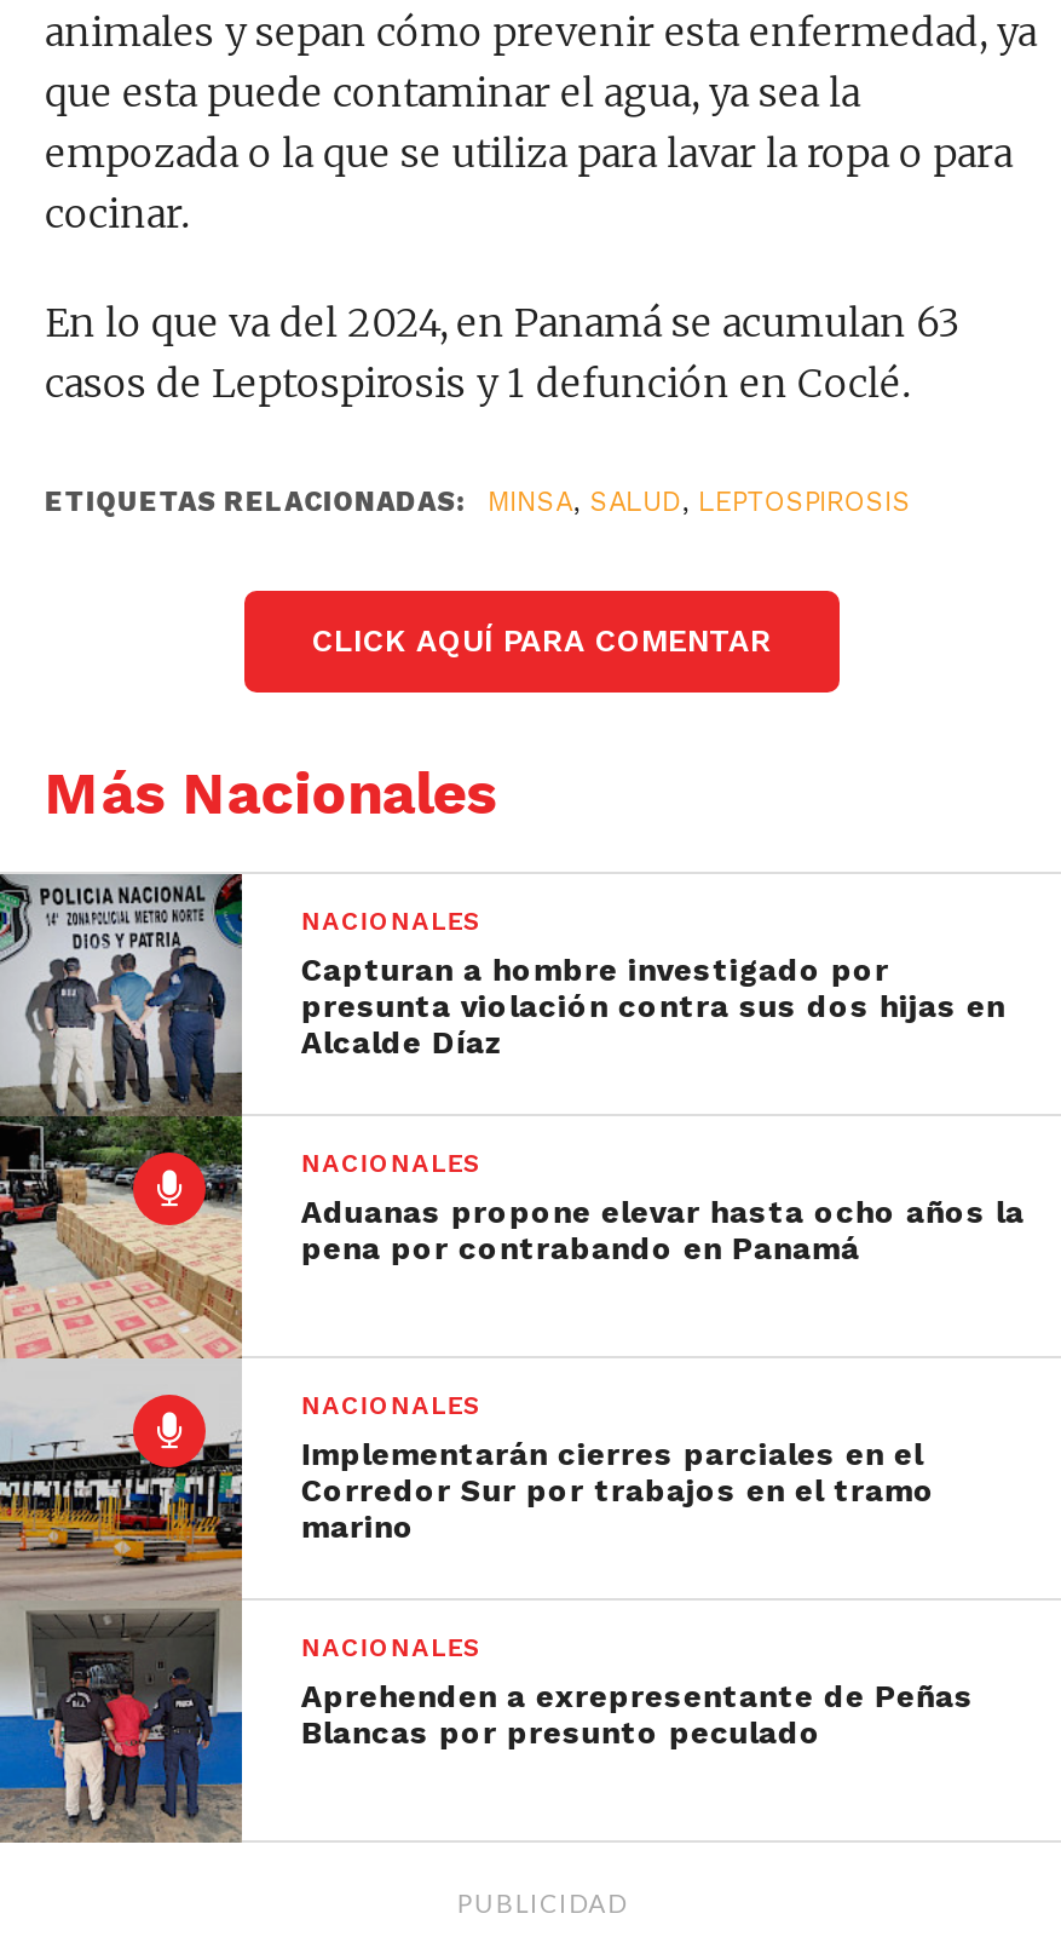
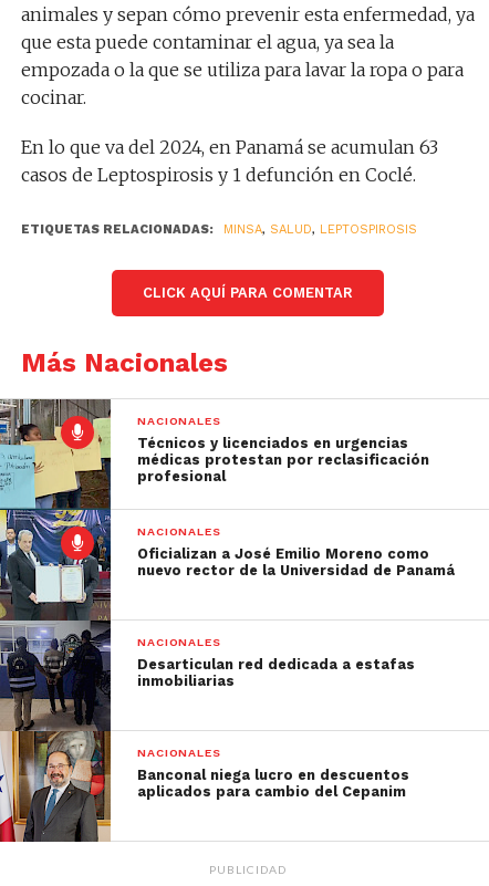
[7,874,1005,1845] [image] | Capturan a hombre investigado por | presunta violación contra sus dos hijas en | Alcalde Díaz -> [3,399,430,843] [image] | Técnicos y licenciados en urgencias | médicas protestan por reclasificación | profesional
[301,1194,1024,1266] Aduanas propone elevar hasta ocho años la | pena por contrabando en Panamá -> [138,545,455,578] Oficializan a José Emilio Moreno como | nuevo rector de la Universidad de Panamá
[301,1436,935,1545] Implementarán cierres parciales en el | Corredor Sur por trabajos en el tramo | marino -> [138,656,415,689] Desarticulan red dedicada a estafas | inmobiliarias
[301,1678,974,1751] Aprehenden a exrepresentante de Peñas | Blancas por presunto peculado -> [138,767,410,800] Banconal niega lucro en descuentos | aplicados para cambio del Cepanim

